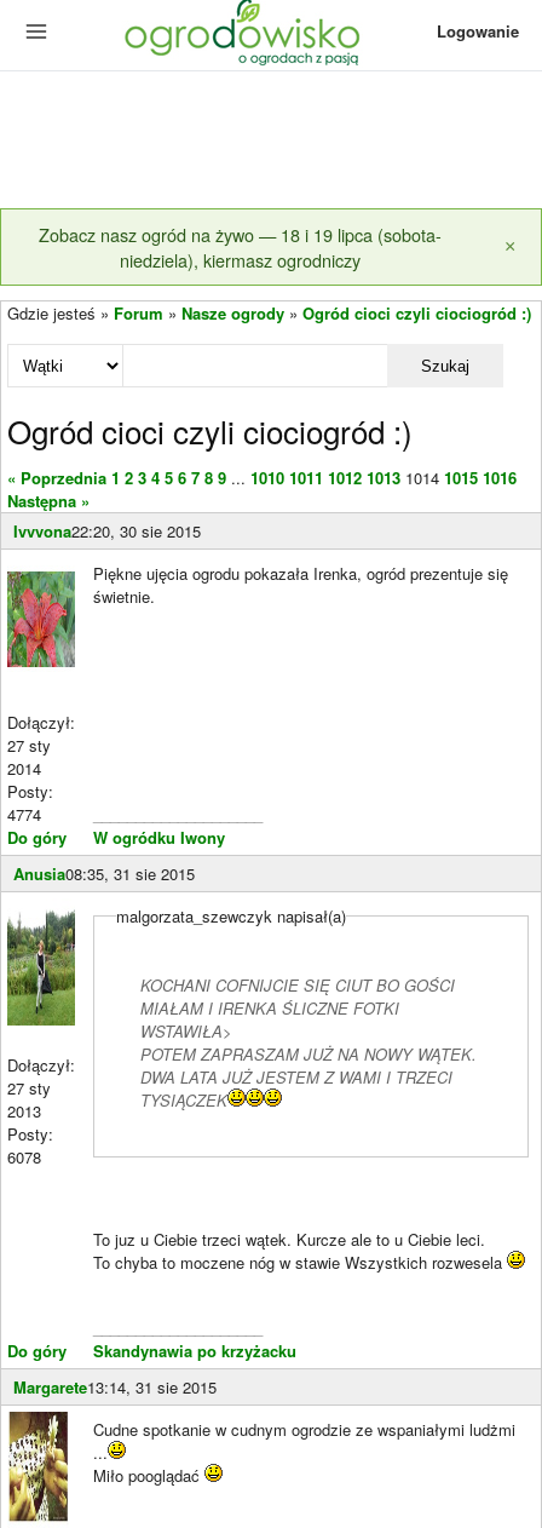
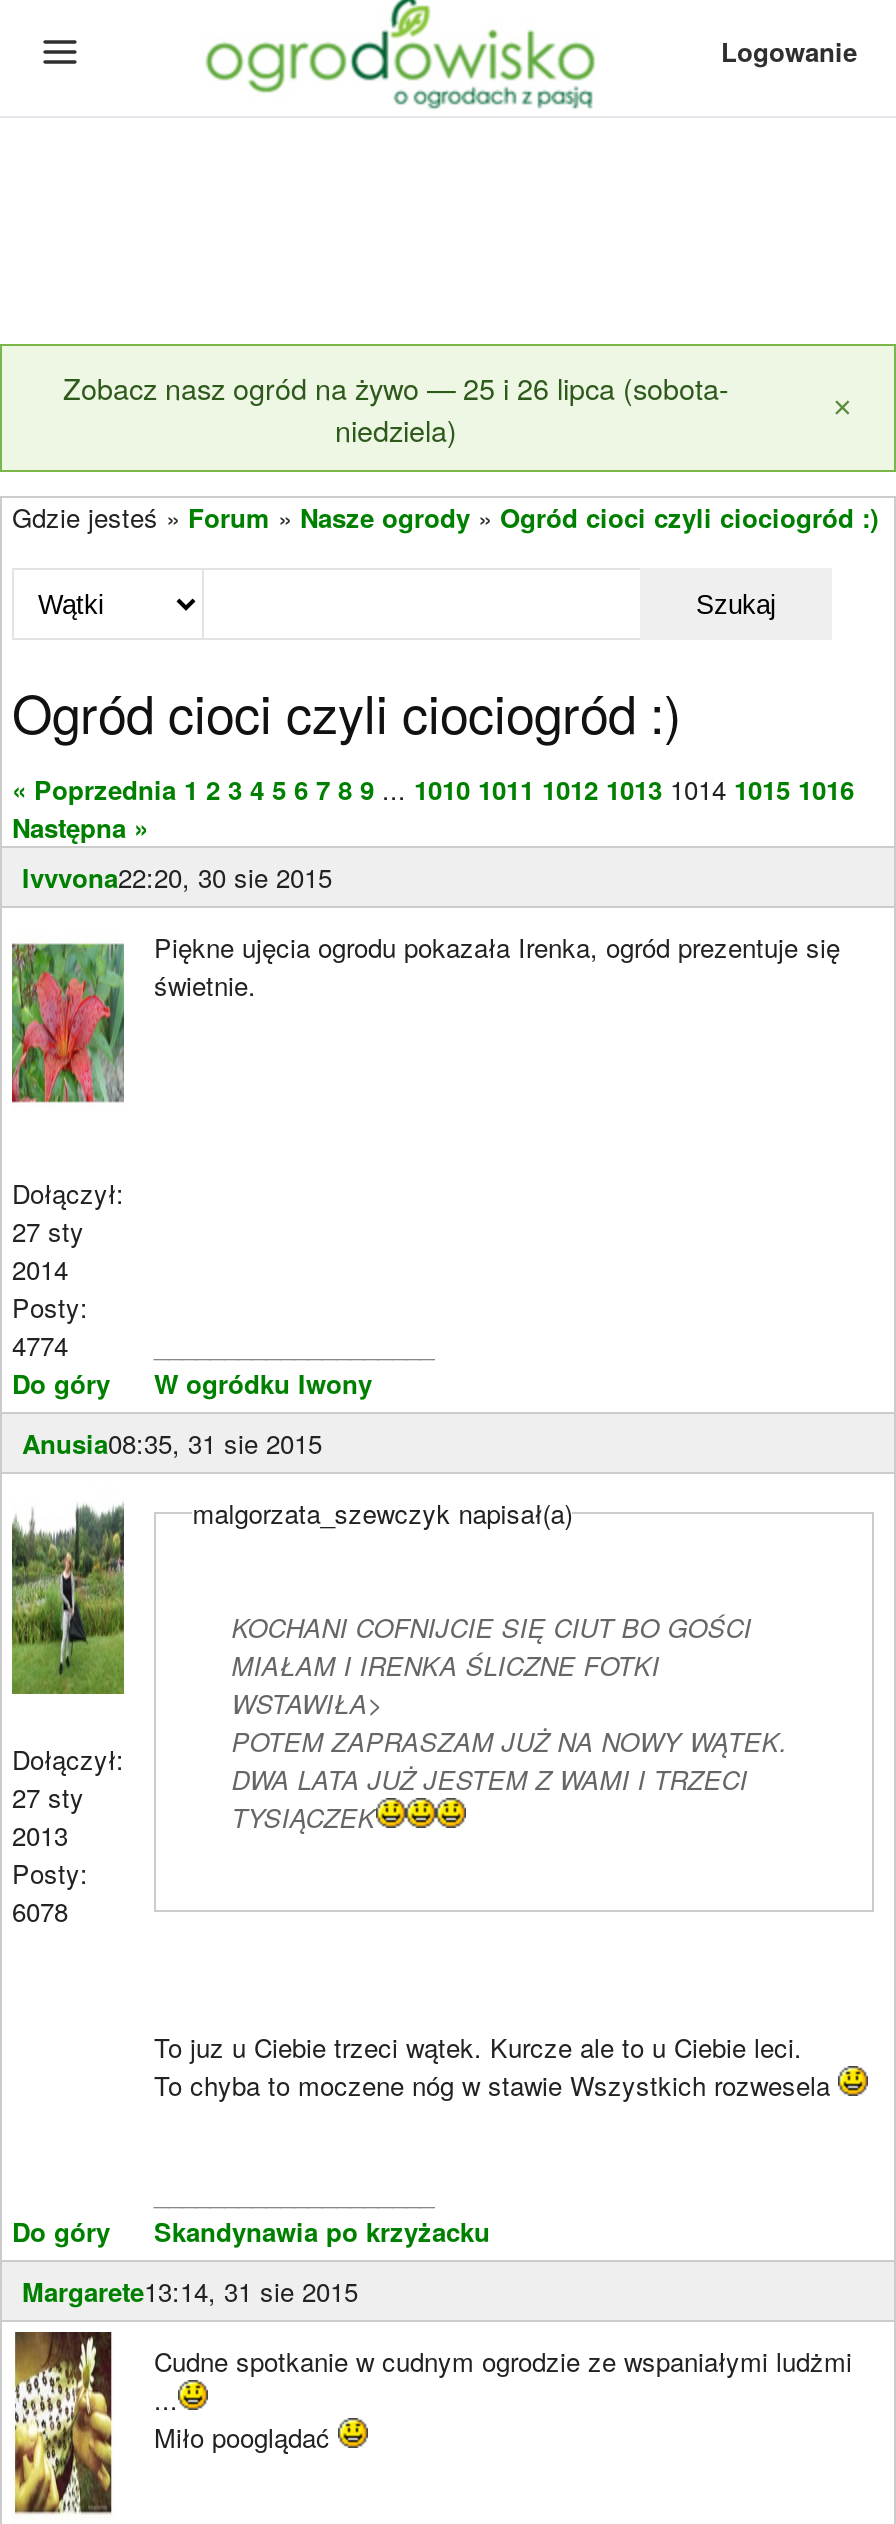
[38,222,441,272] Zobacz nasz ogród na żywo — 18 i 19 lipca (sobota- | niedziela), kiermasz ogrodniczy -> [63,366,729,450] Zobacz nasz ogród na żywo — 25 i 26 lipca (sobota- | niedziela)

